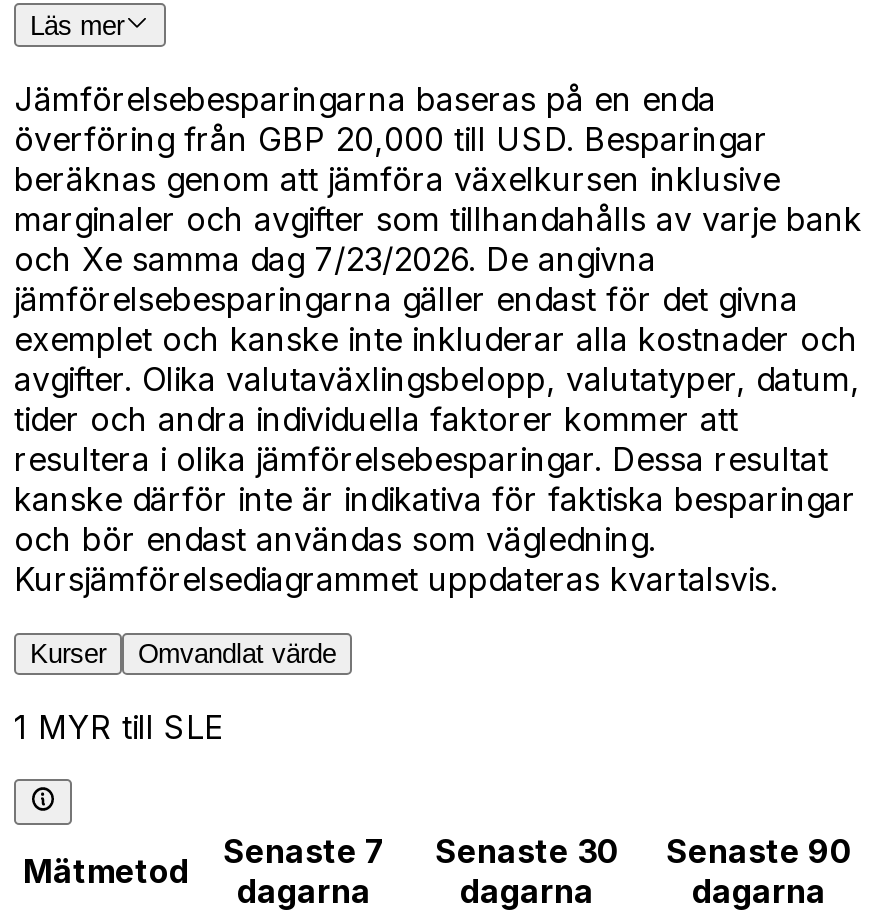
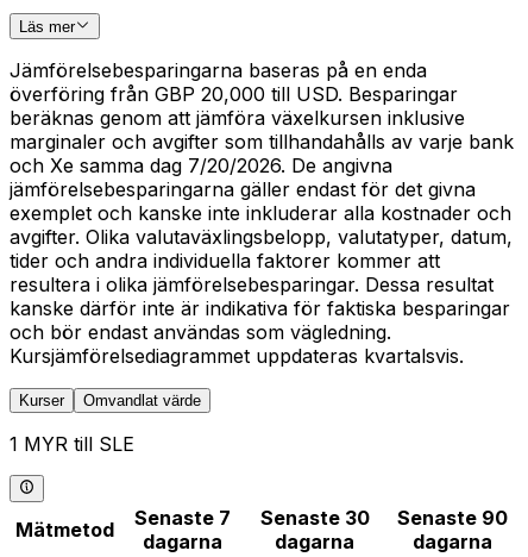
[14,240,656,280] och Xe samma dag 7/23/2026. De angivna -> [10,154,392,178] och Xe samma dag 7/20/2026. De angivna

